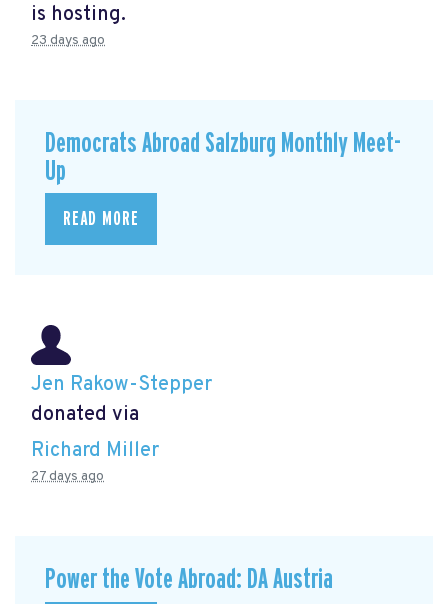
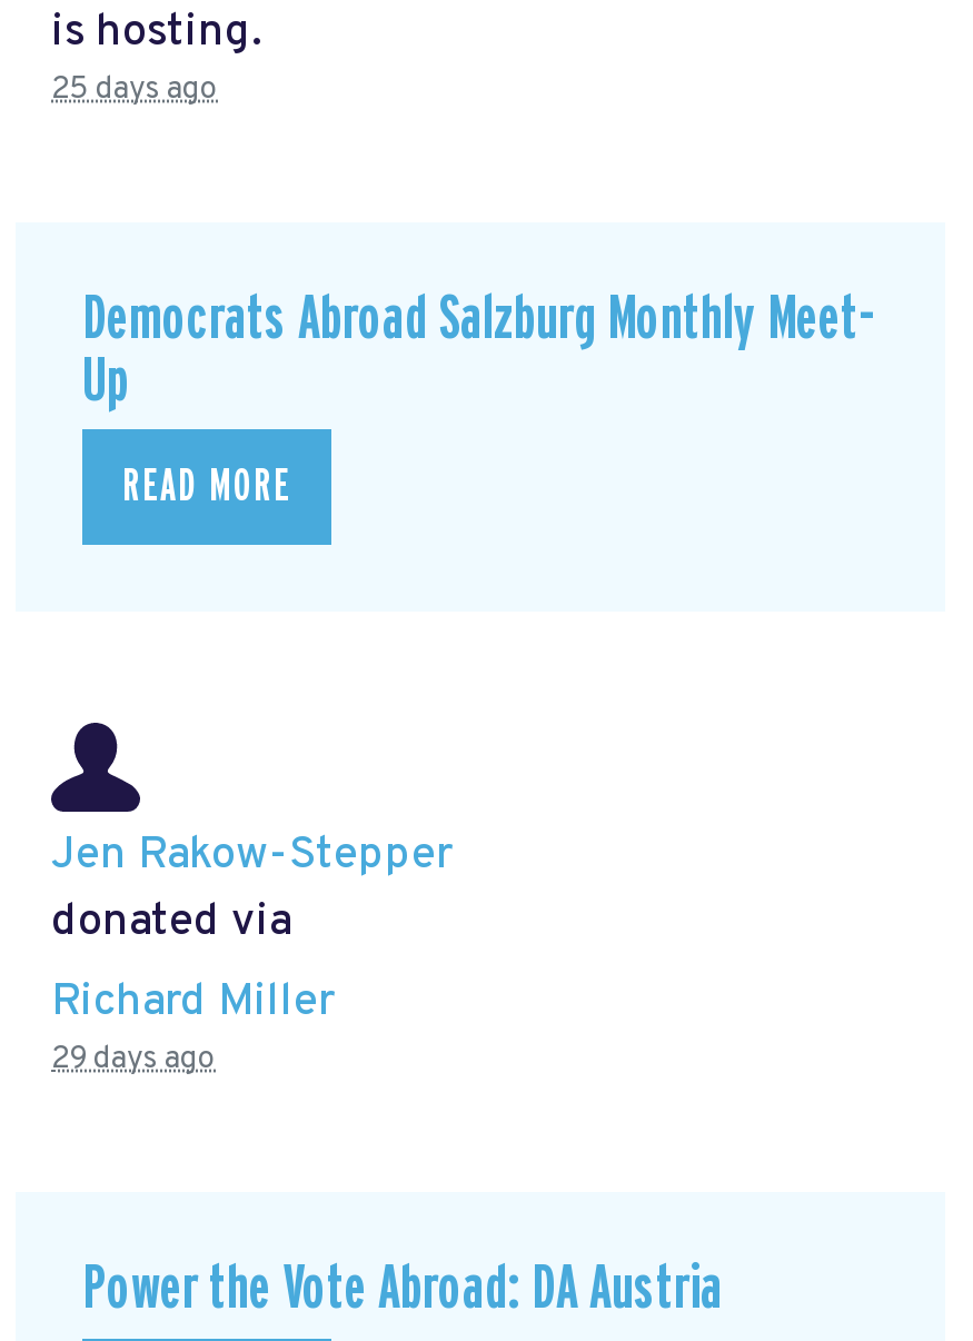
[31,32,105,49] 23 days ago -> [51,71,218,109] 25 days ago
[31,468,104,485] 27 days ago -> [51,1040,216,1078] 29 days ago

